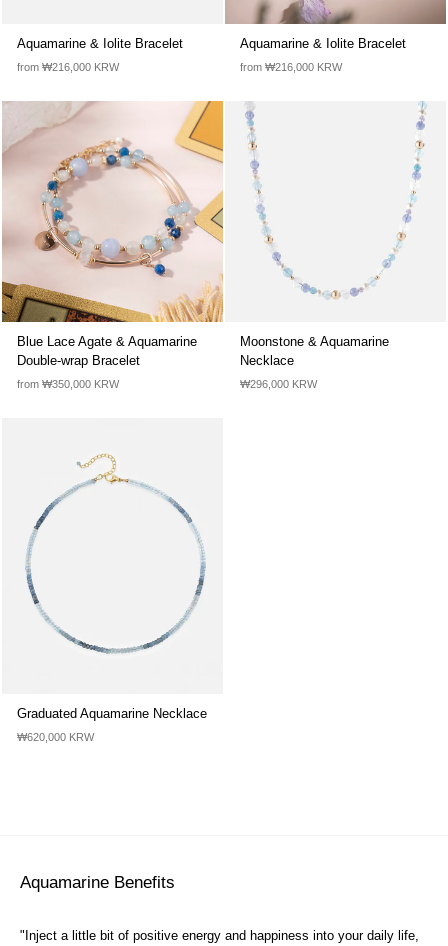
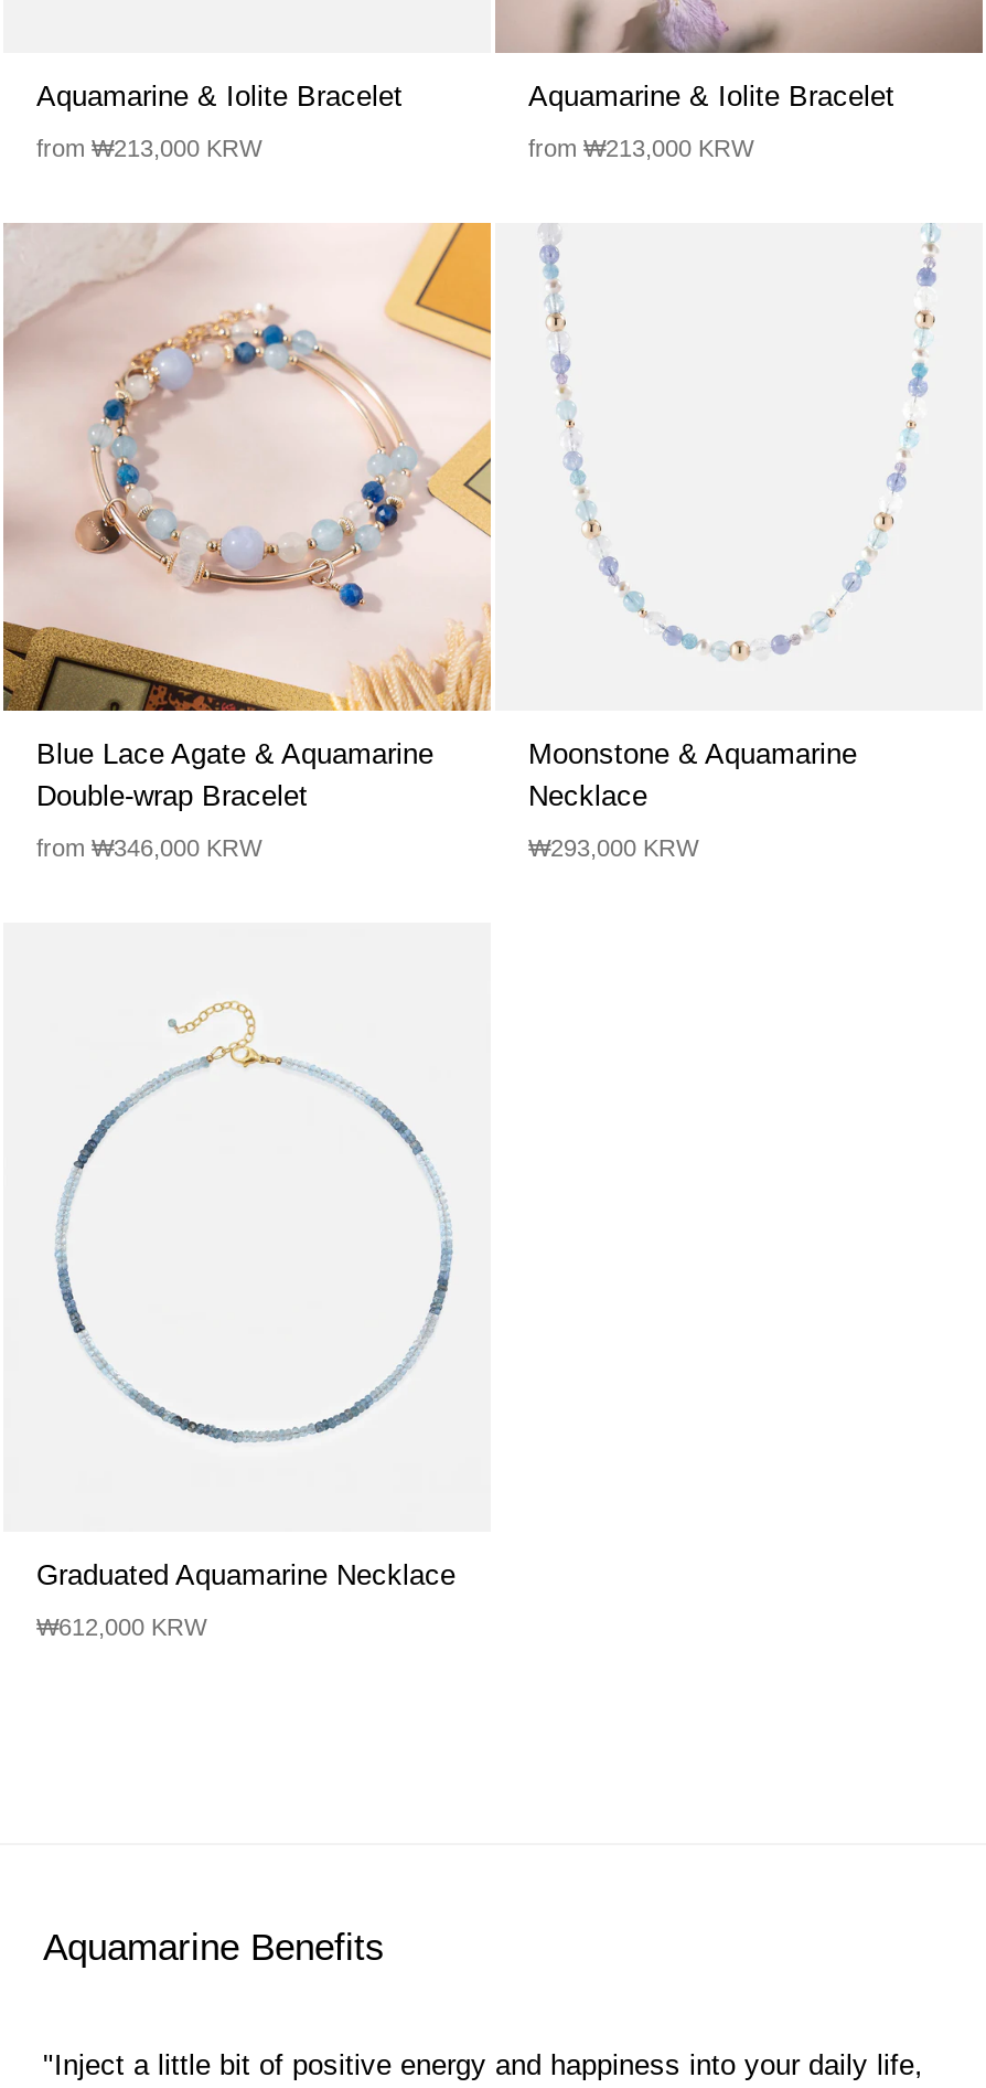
[17,61,119,73] from ₩216,000 KRW -> [36,135,261,161] from ₩213,000 KRW
[240,61,342,73] from ₩216,000 KRW -> [528,135,753,161] from ₩213,000 KRW
[17,378,119,390] from ₩350,000 KRW -> [36,834,261,861] from ₩346,000 KRW
[240,378,317,390] ₩296,000 KRW -> [528,834,698,861] ₩293,000 KRW
[17,731,94,743] ₩620,000 KRW -> [36,1614,206,1640] ₩612,000 KRW

